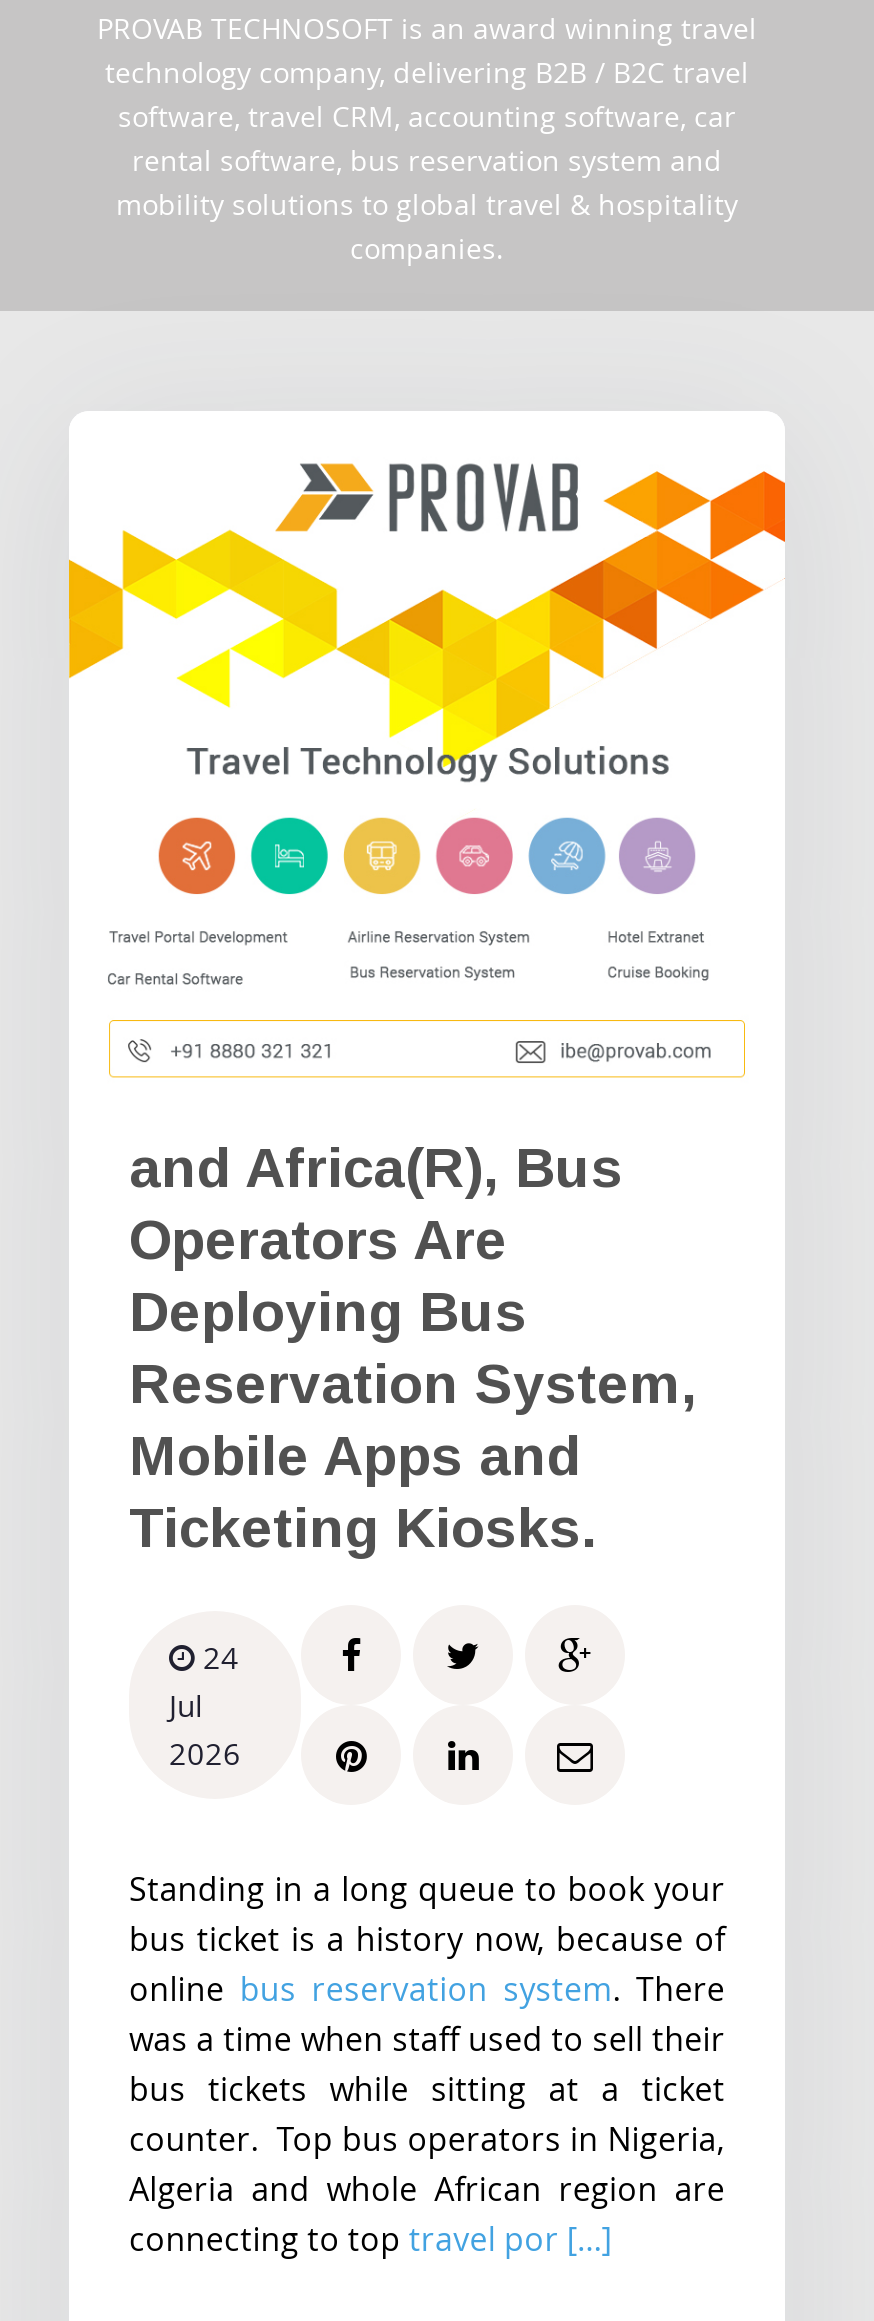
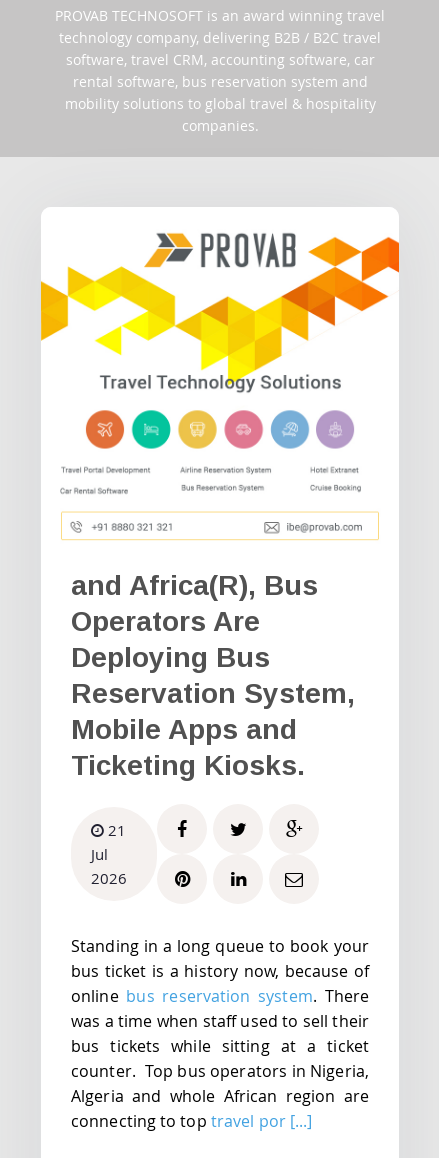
[195,1637,239,1677] 24 -> [104,820,126,840] 21

